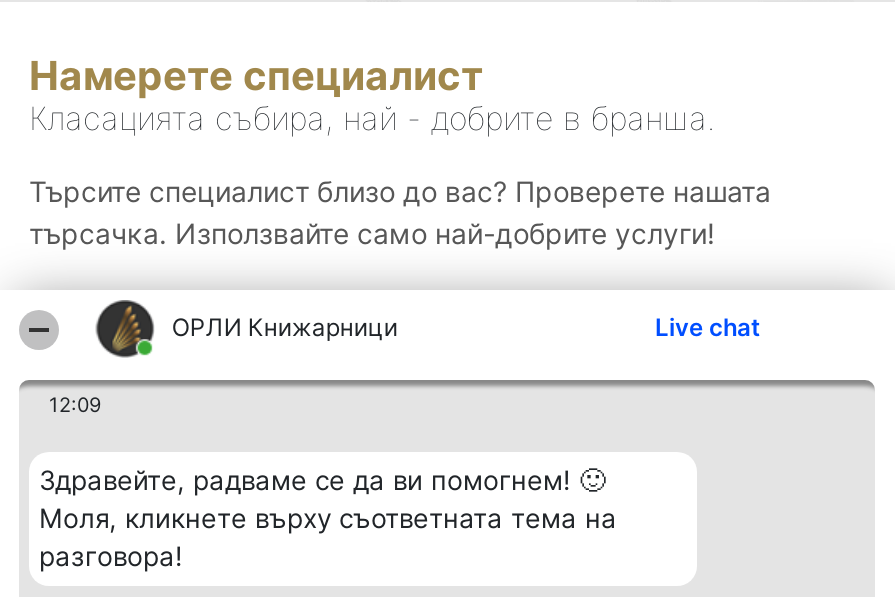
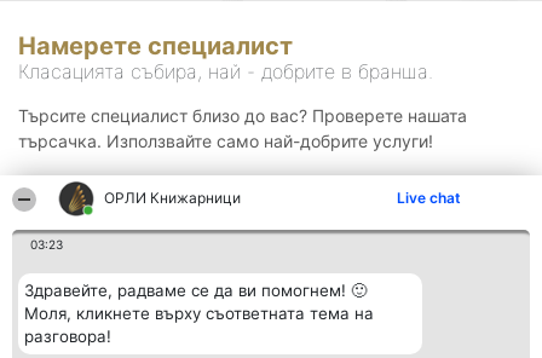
[49,392,101,416] 12:09 -> [30,237,63,252] 03:23

